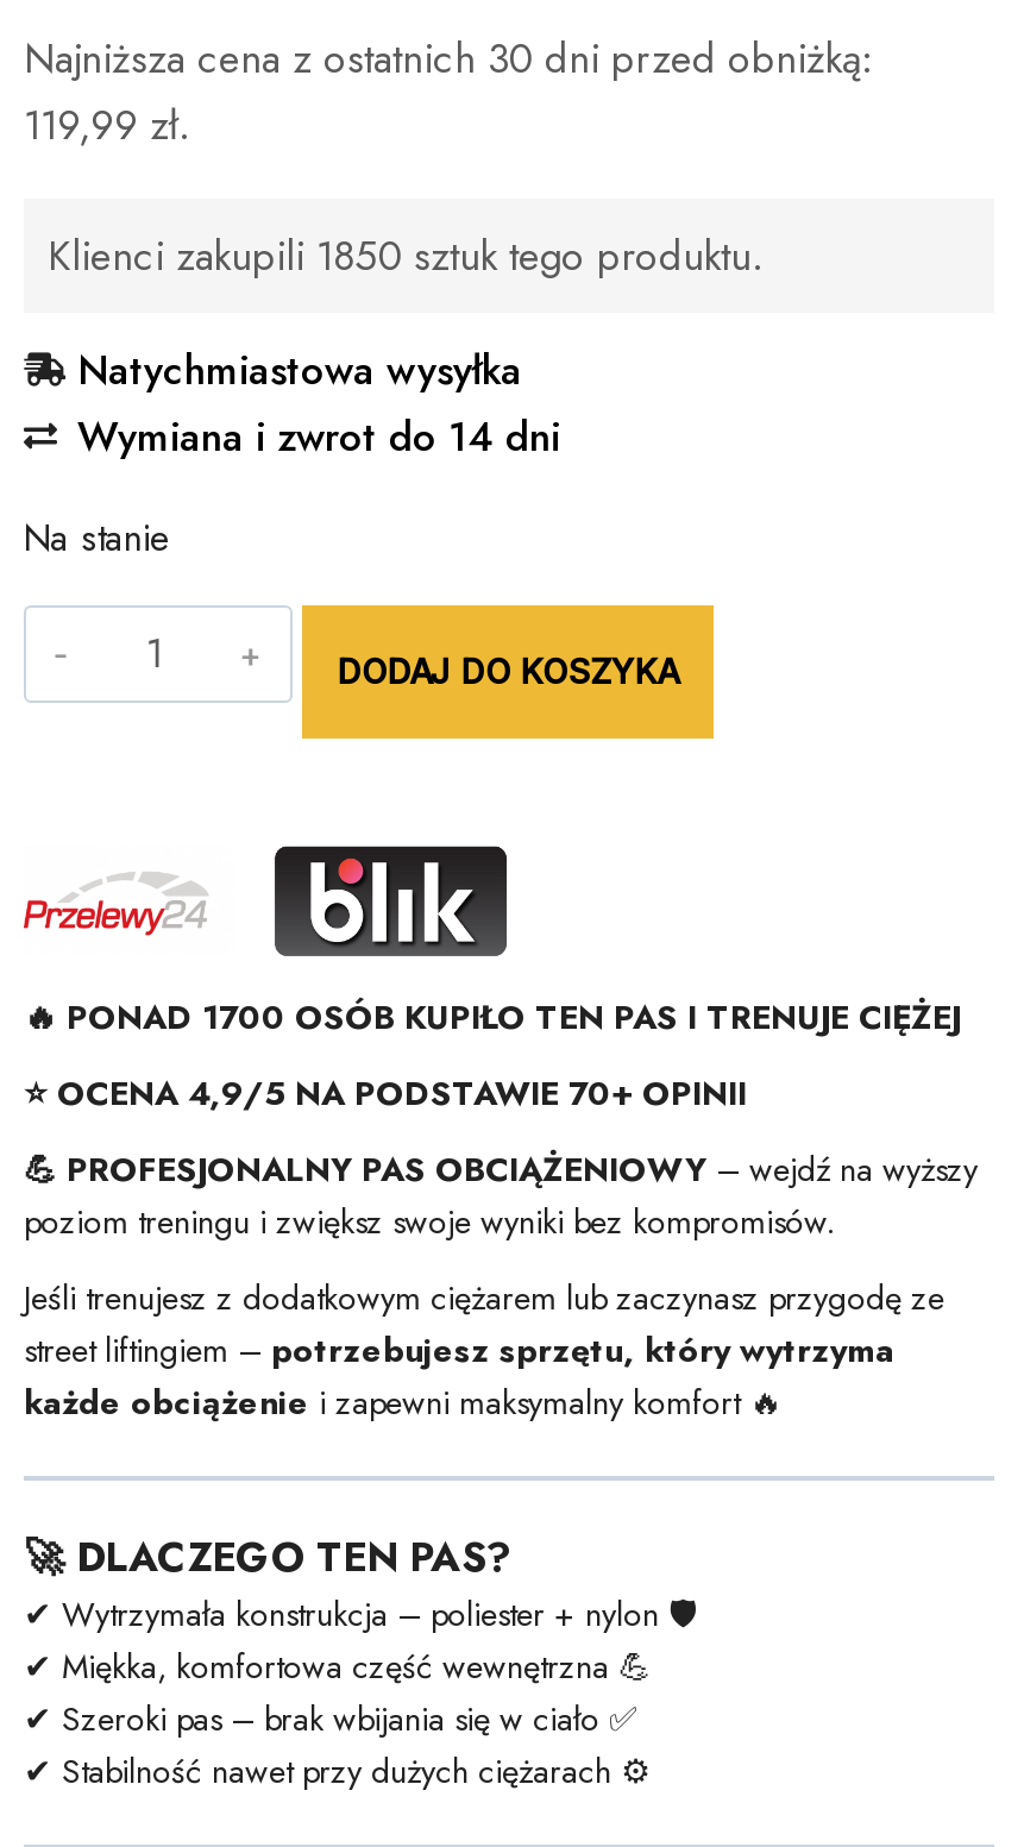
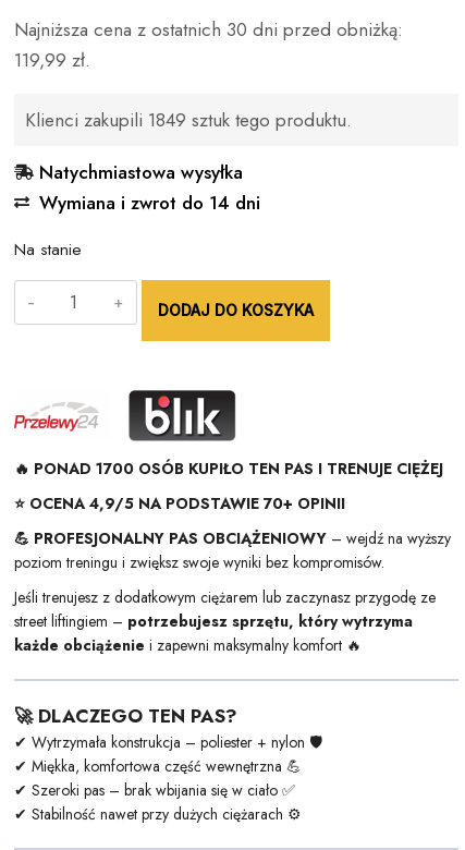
[48,227,764,284] Klienci zakupili 1850 sztuk tego produktu. -> [25,107,352,133] Klienci zakupili 1849 sztuk tego produktu.

